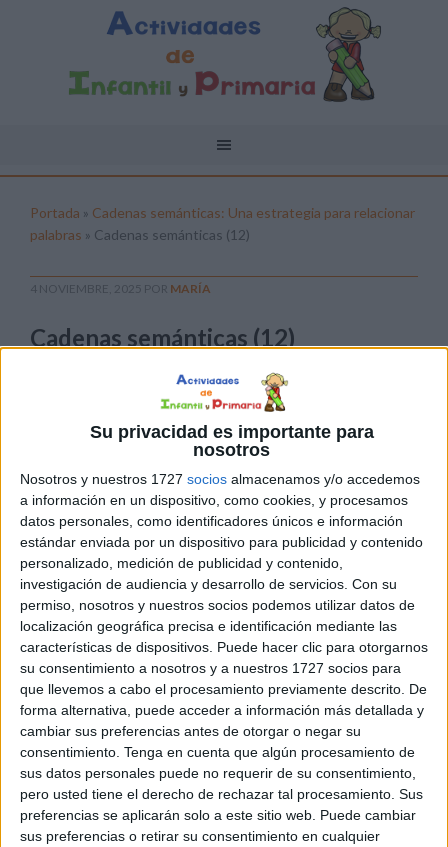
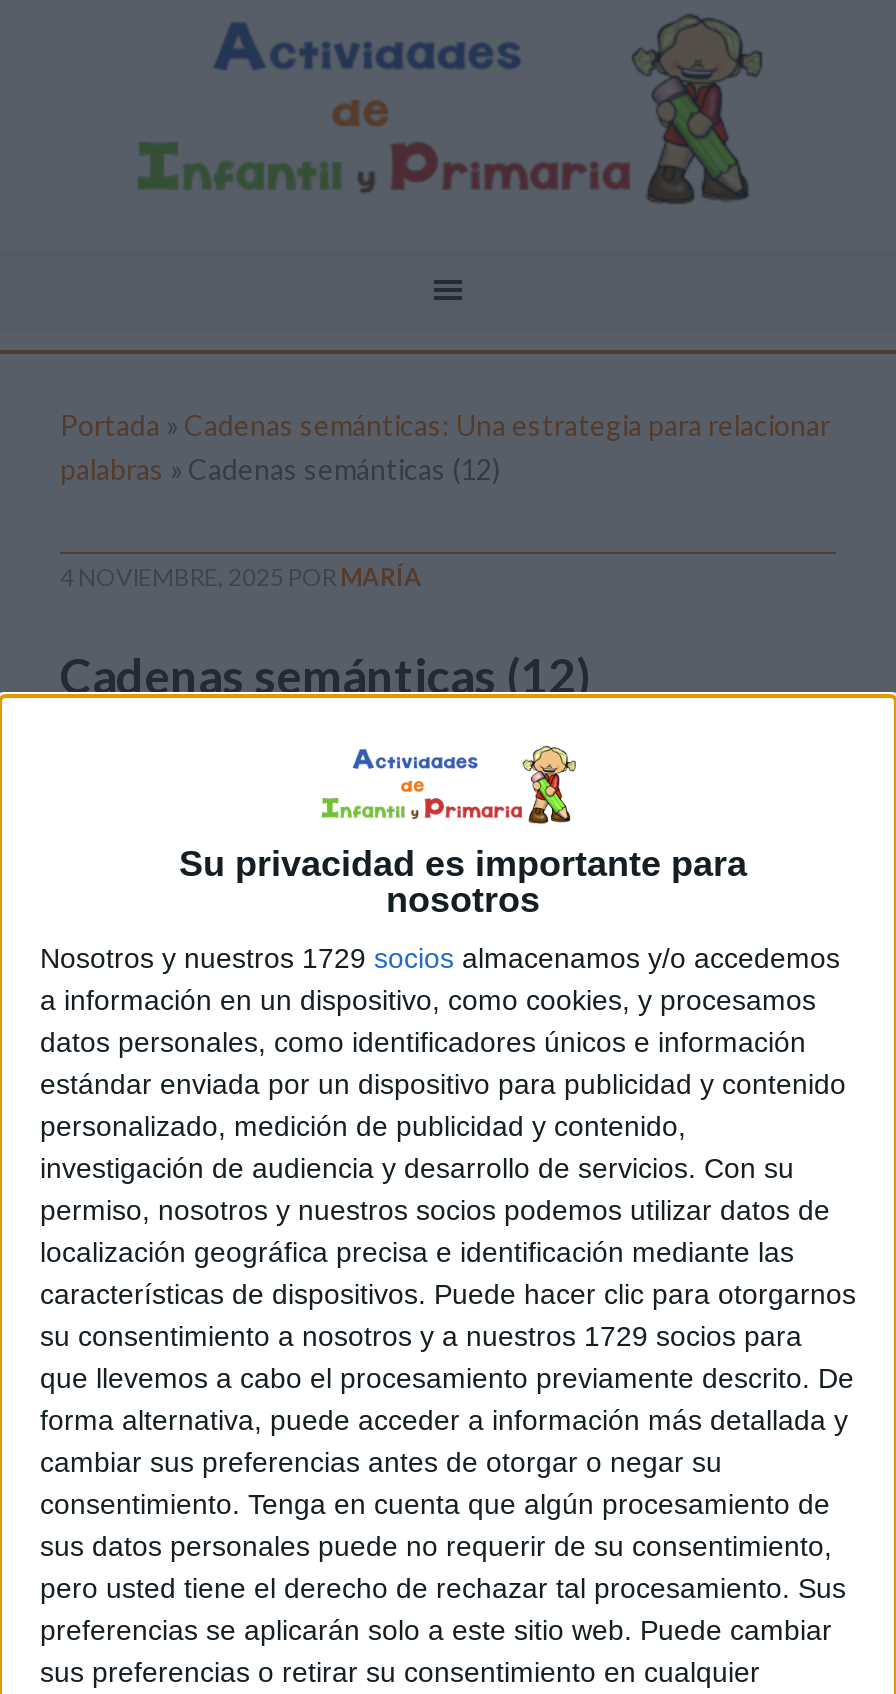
[20,471,420,487] Nosotros y nuestros 1727 socios almacenamos y/o accedemos -> [40,942,840,974] Nosotros y nuestros 1729 socios almacenamos y/o accedemos
[20,660,401,676] su consentimiento a nosotros y a nuestros 1727 socios para -> [40,1320,802,1352] su consentimiento a nosotros y a nuestros 1729 socios para

